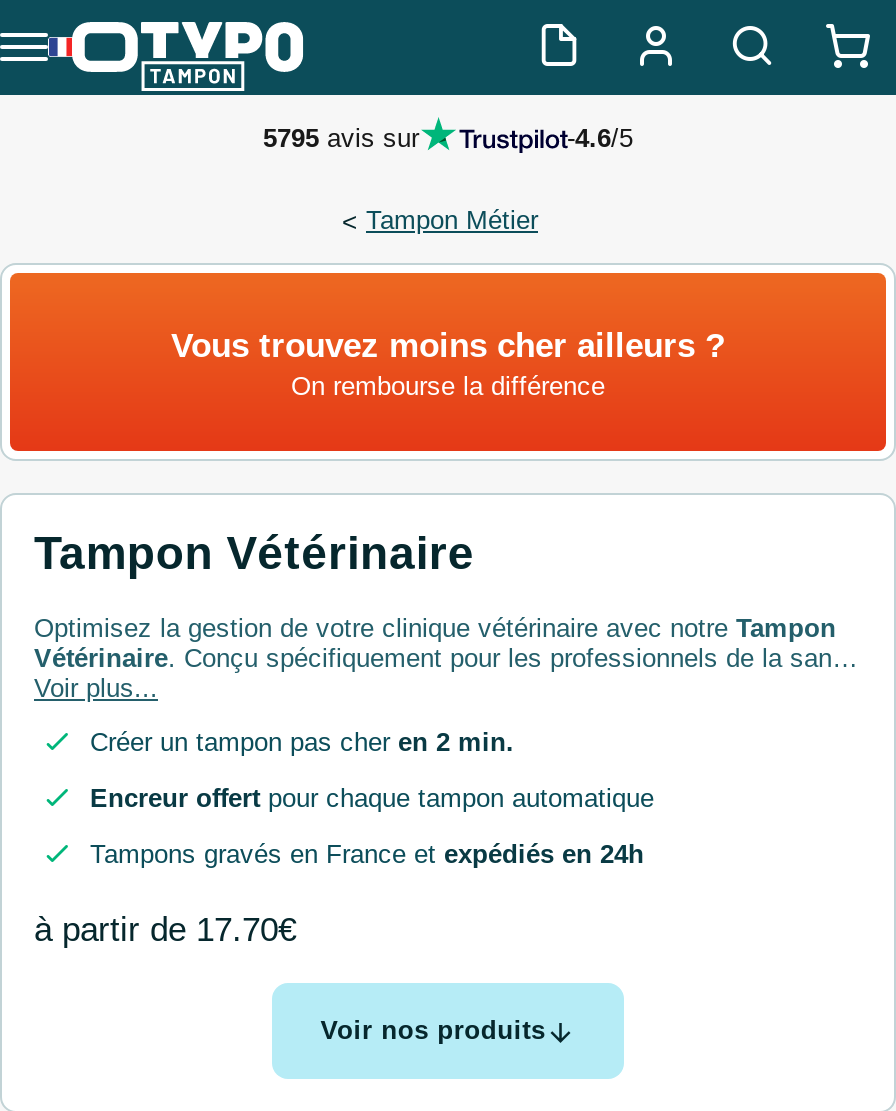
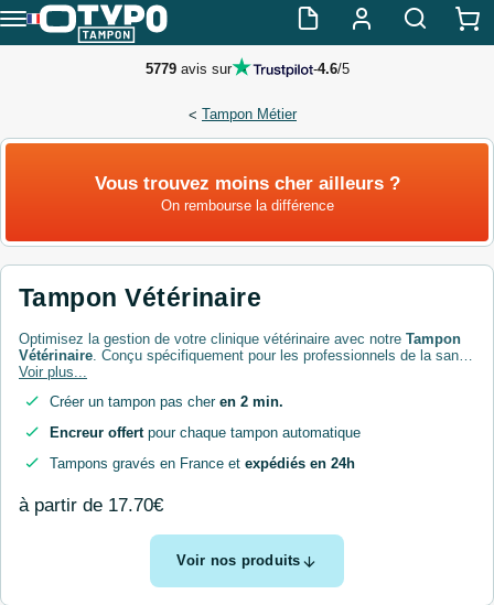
[263,122,419,152] 5795 avis sur -> [145,60,231,77] 5779 avis sur

